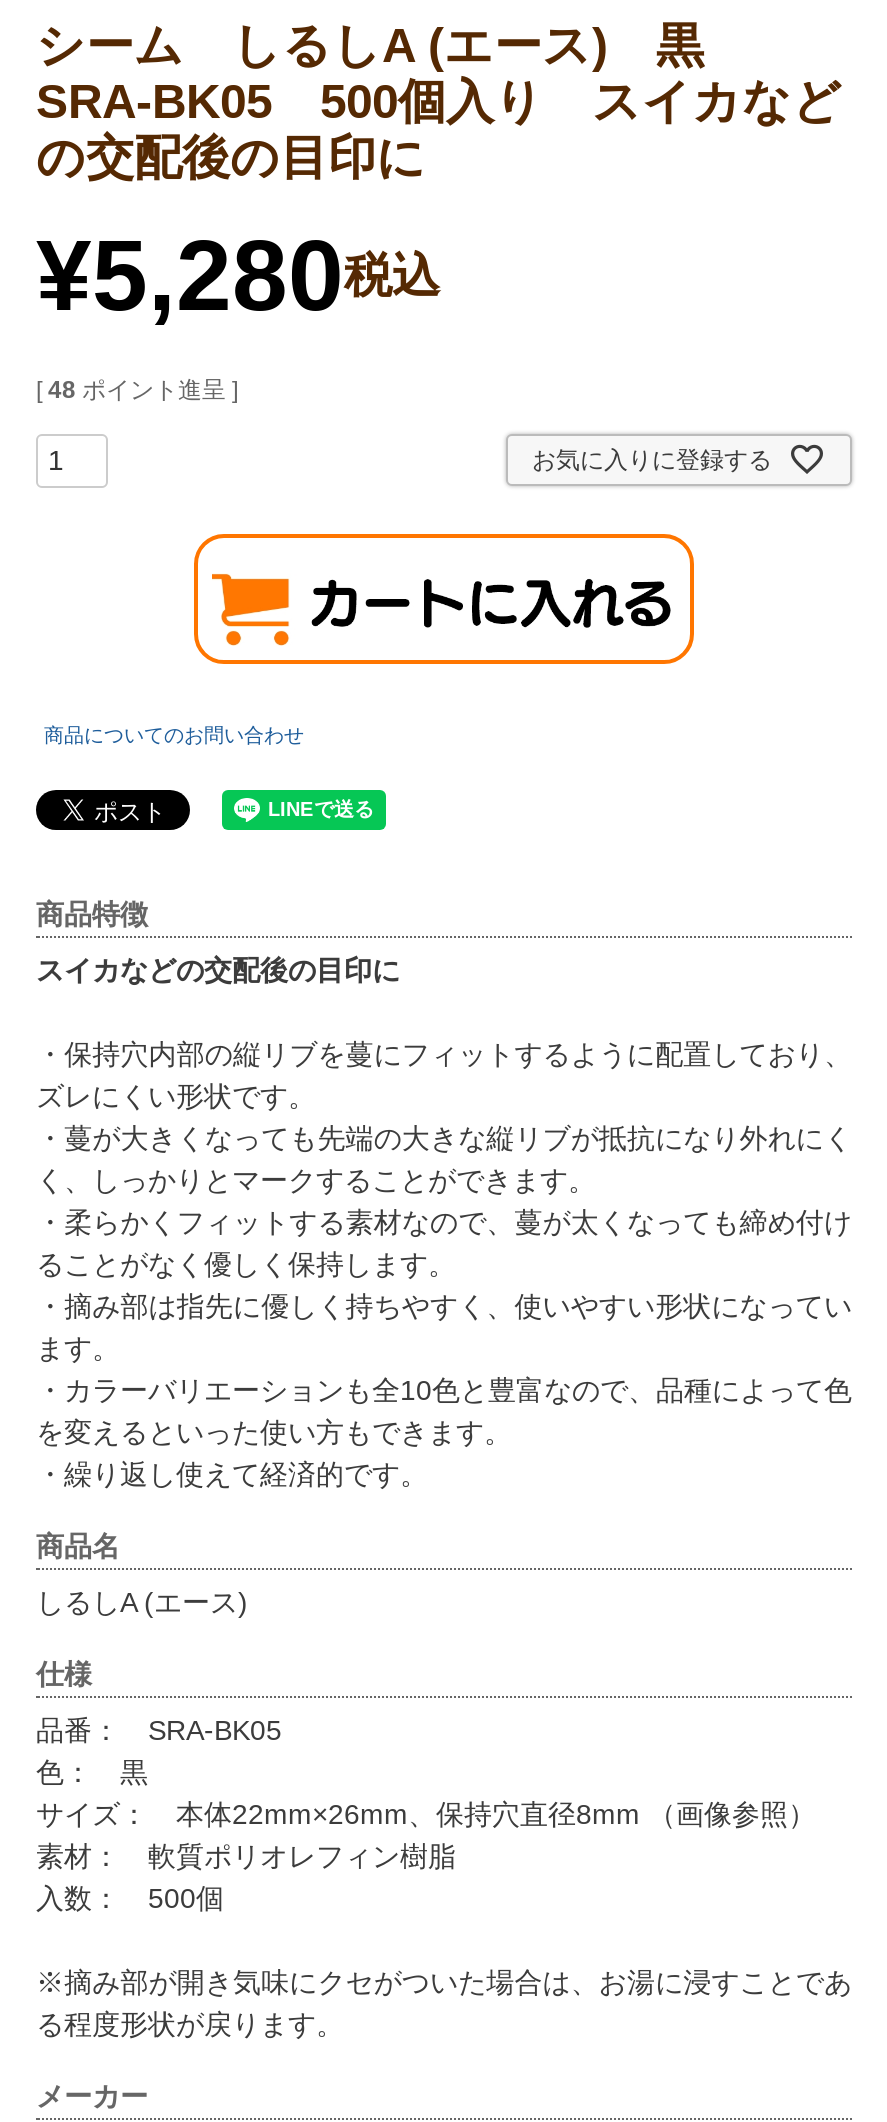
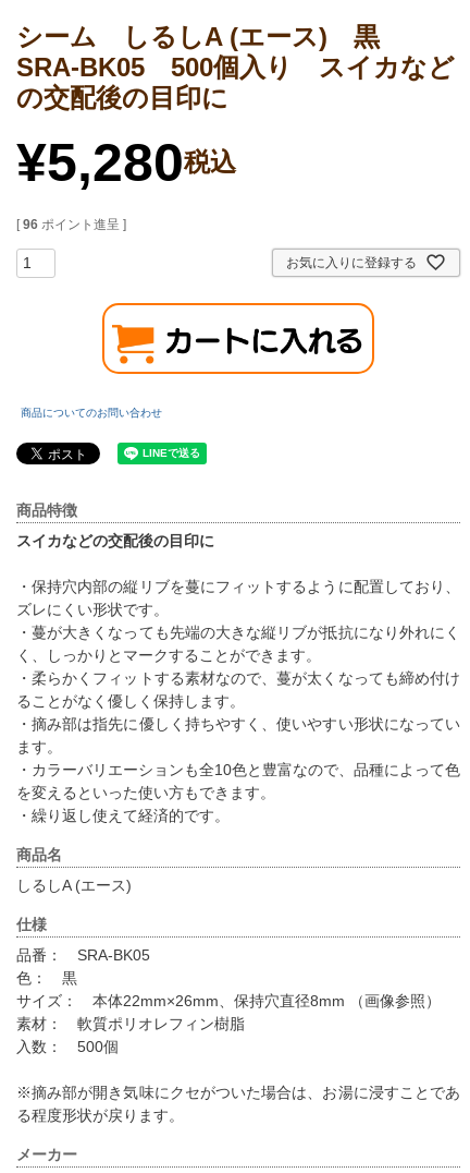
[36,376,238,404] [ 48 ポイント進呈 ] -> [16,217,126,232] [ 96 ポイント進呈 ]

